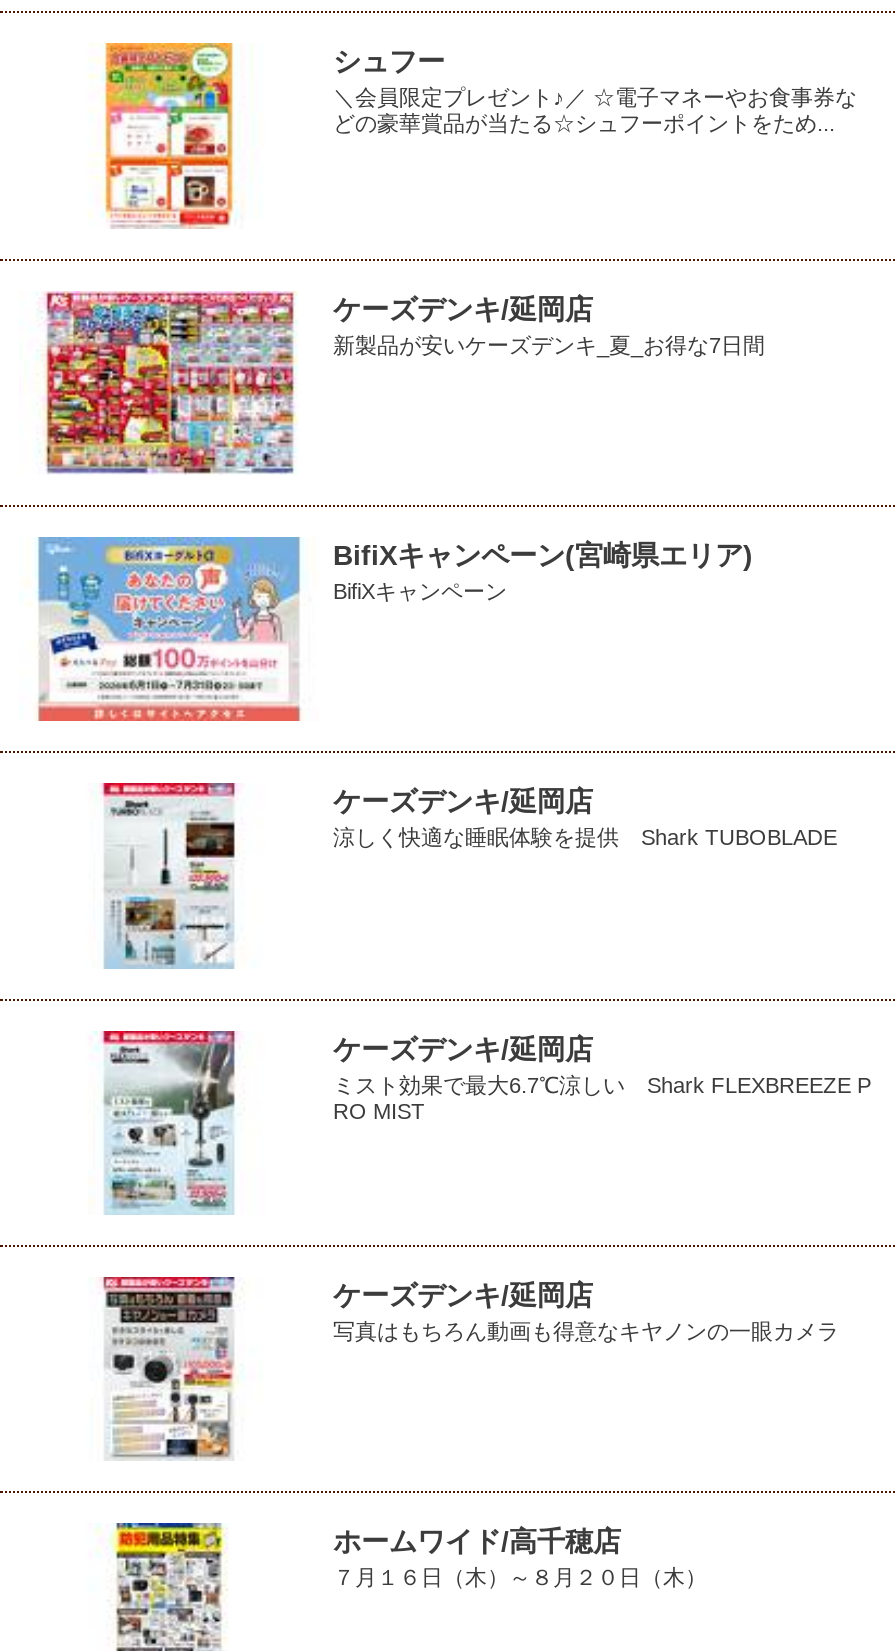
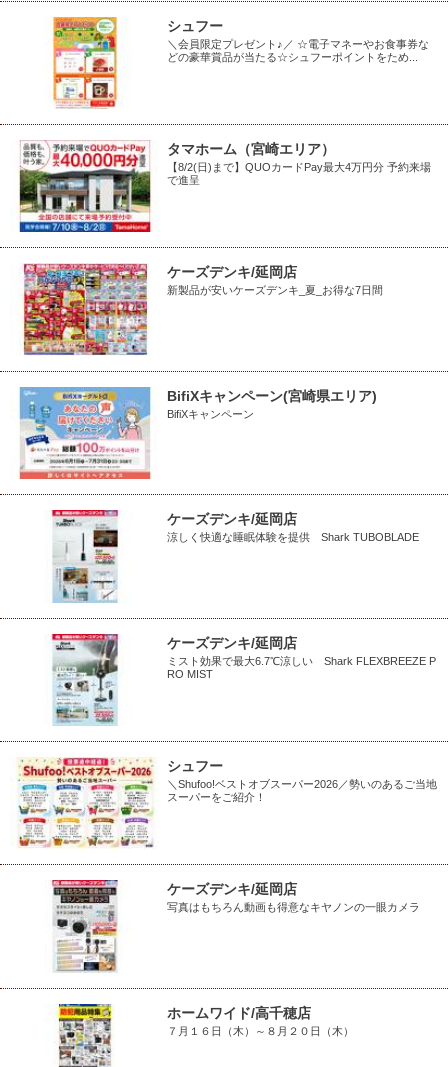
none -> [18,141,431,233] [image] | タマホーム（宮崎エリア） | 【8/2(日)まで】QUOカードPay最大4万円分 予約来場 | で進呈
none -> [17,757,437,848] [image] | シュフー | ＼Shufoo!ベストオブスーパー2026／勢いのあるご当地 | スーパーをご紹介！

